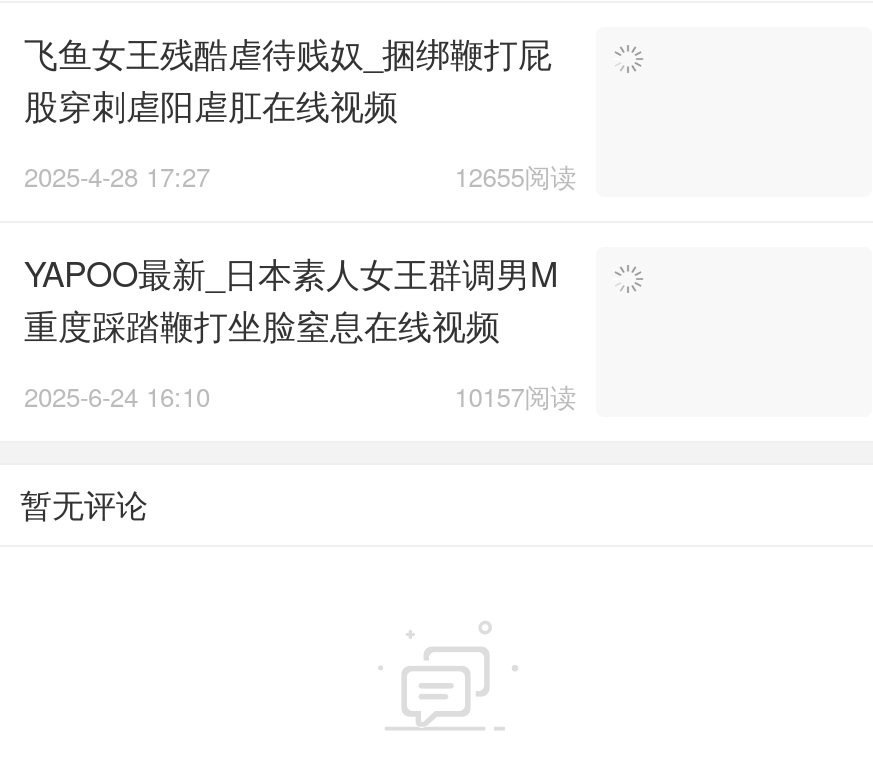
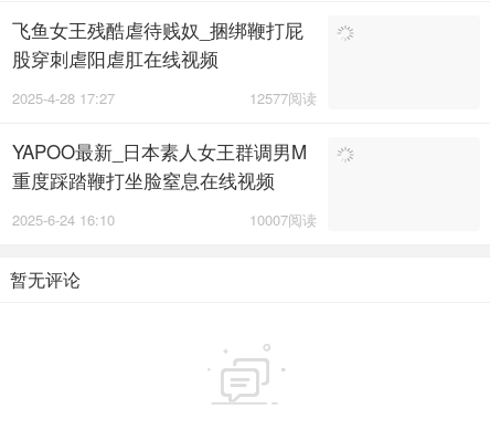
[454,157,576,195] 12655阅读 -> [250,87,317,108] 12577阅读
[454,377,576,415] 10157阅读 -> [250,209,317,230] 10007阅读

